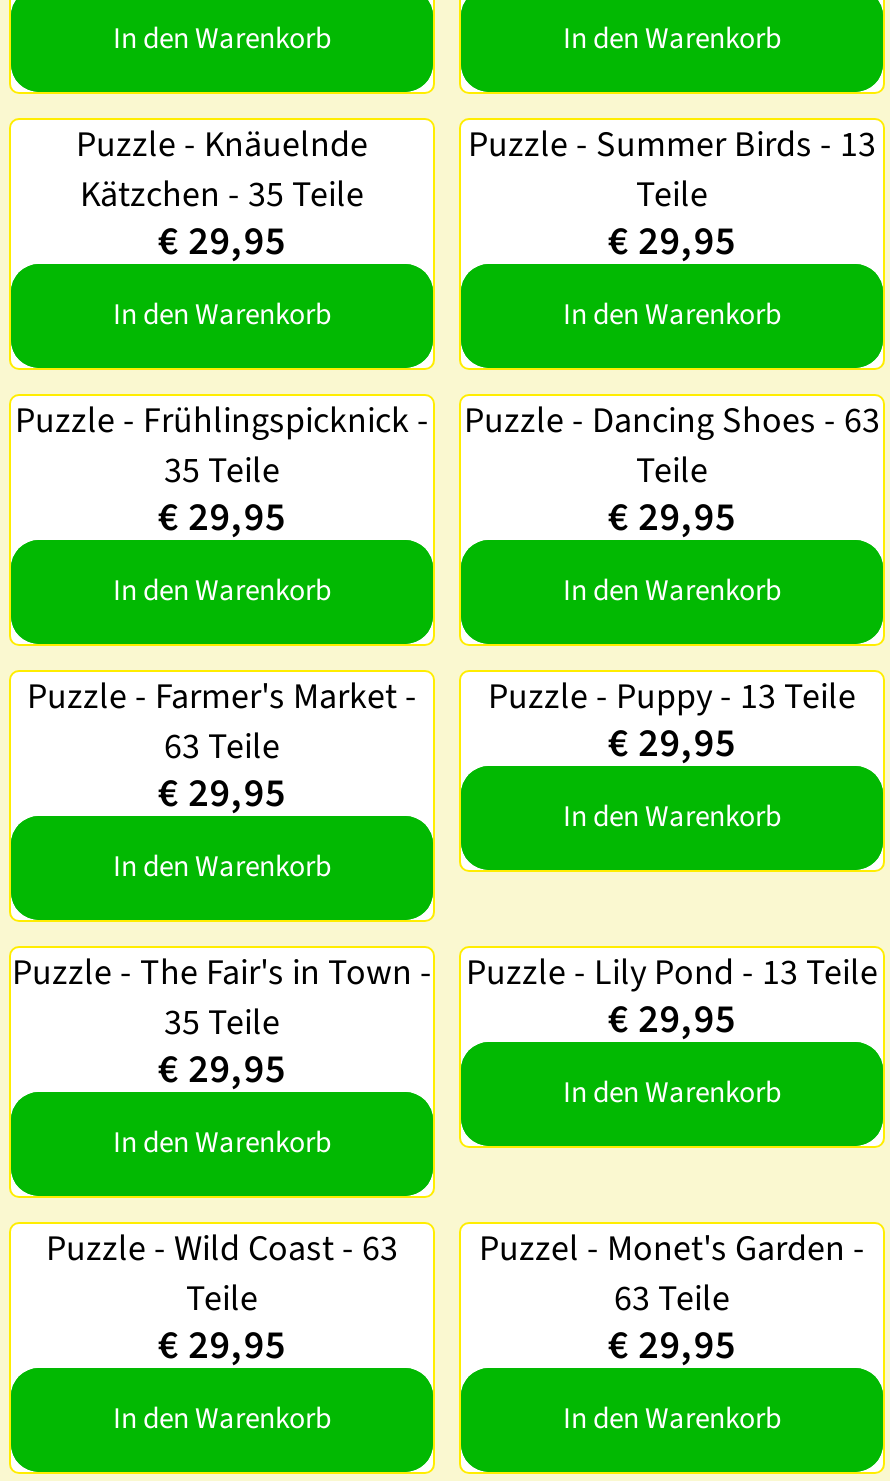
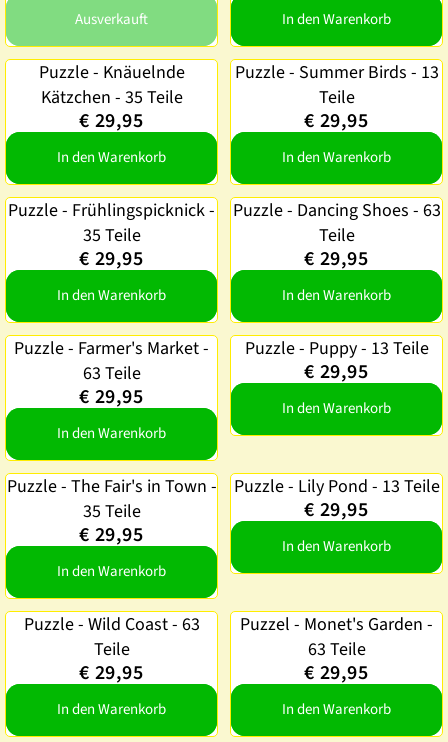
[113,18,331,60] In den Warenkorb -> [75,9,148,30] Ausverkauft

